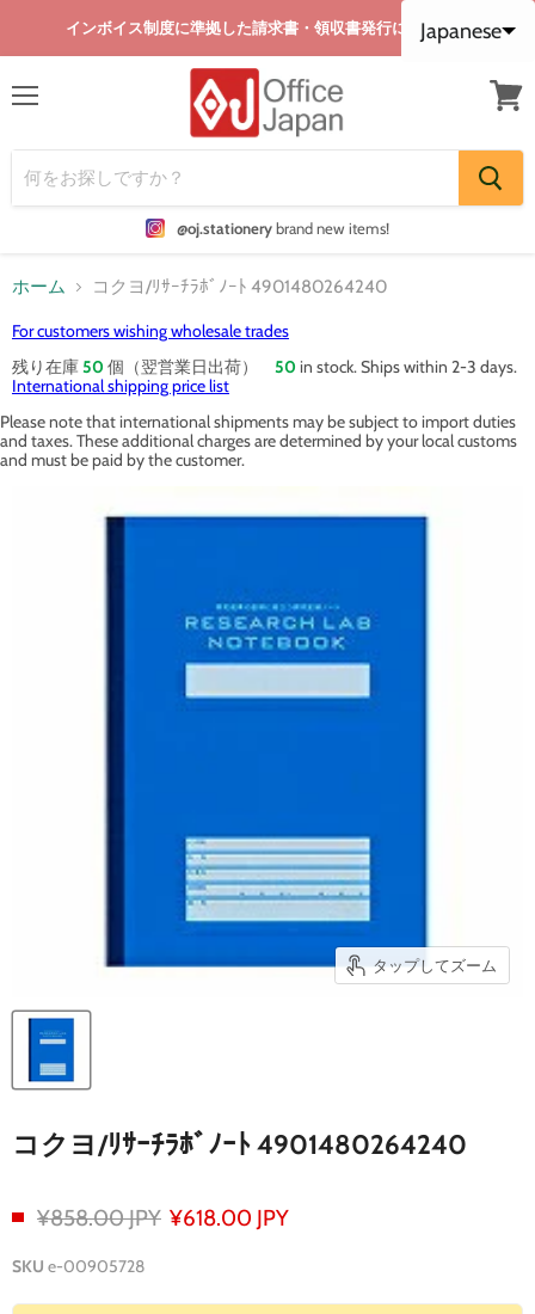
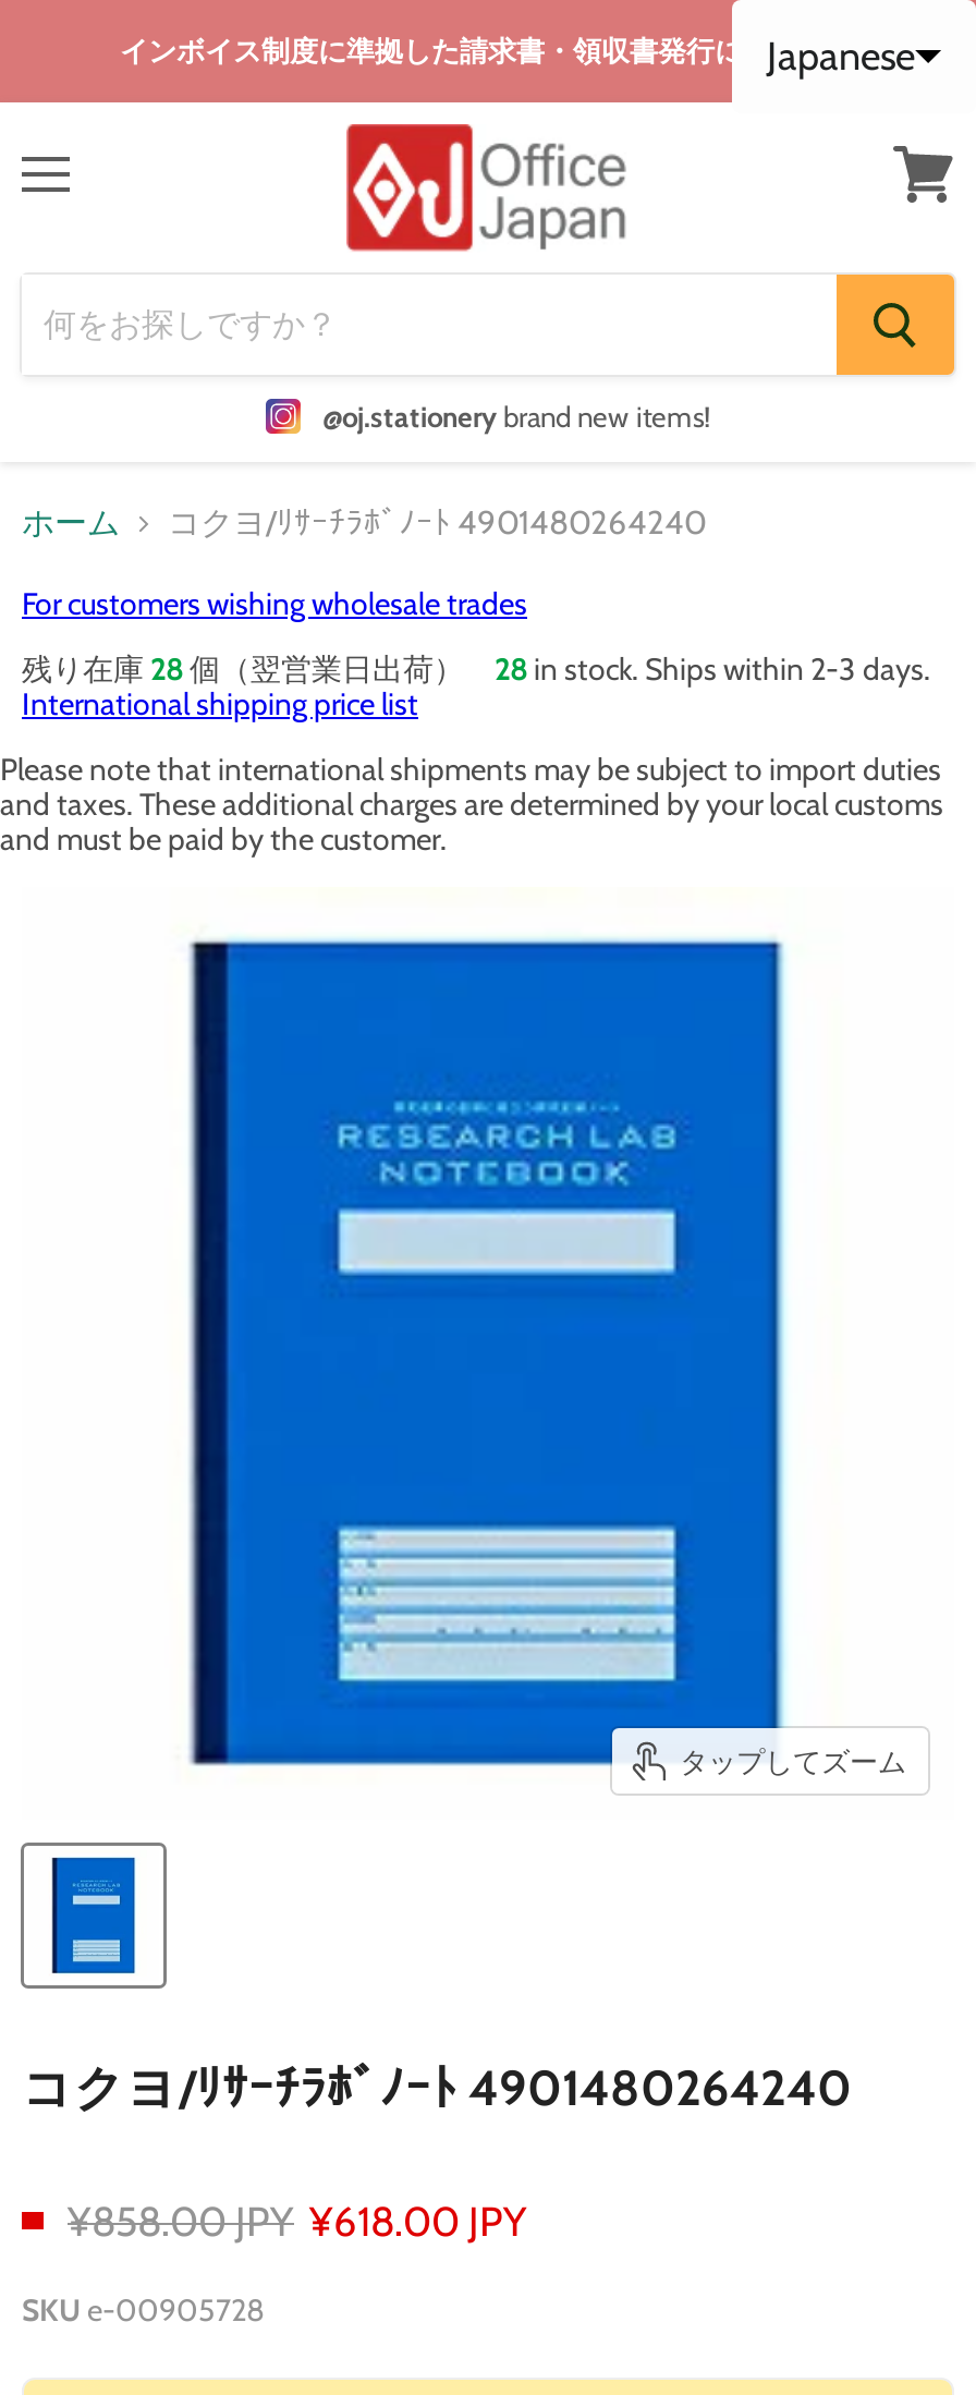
[12,356,517,378] 残り在庫50個（翌営業日出荷）50 in stock. Ships within 2-3 days. -> [22,650,930,689] 残り在庫28個（翌営業日出荷）28 in stock. Ships within 2-3 days.

